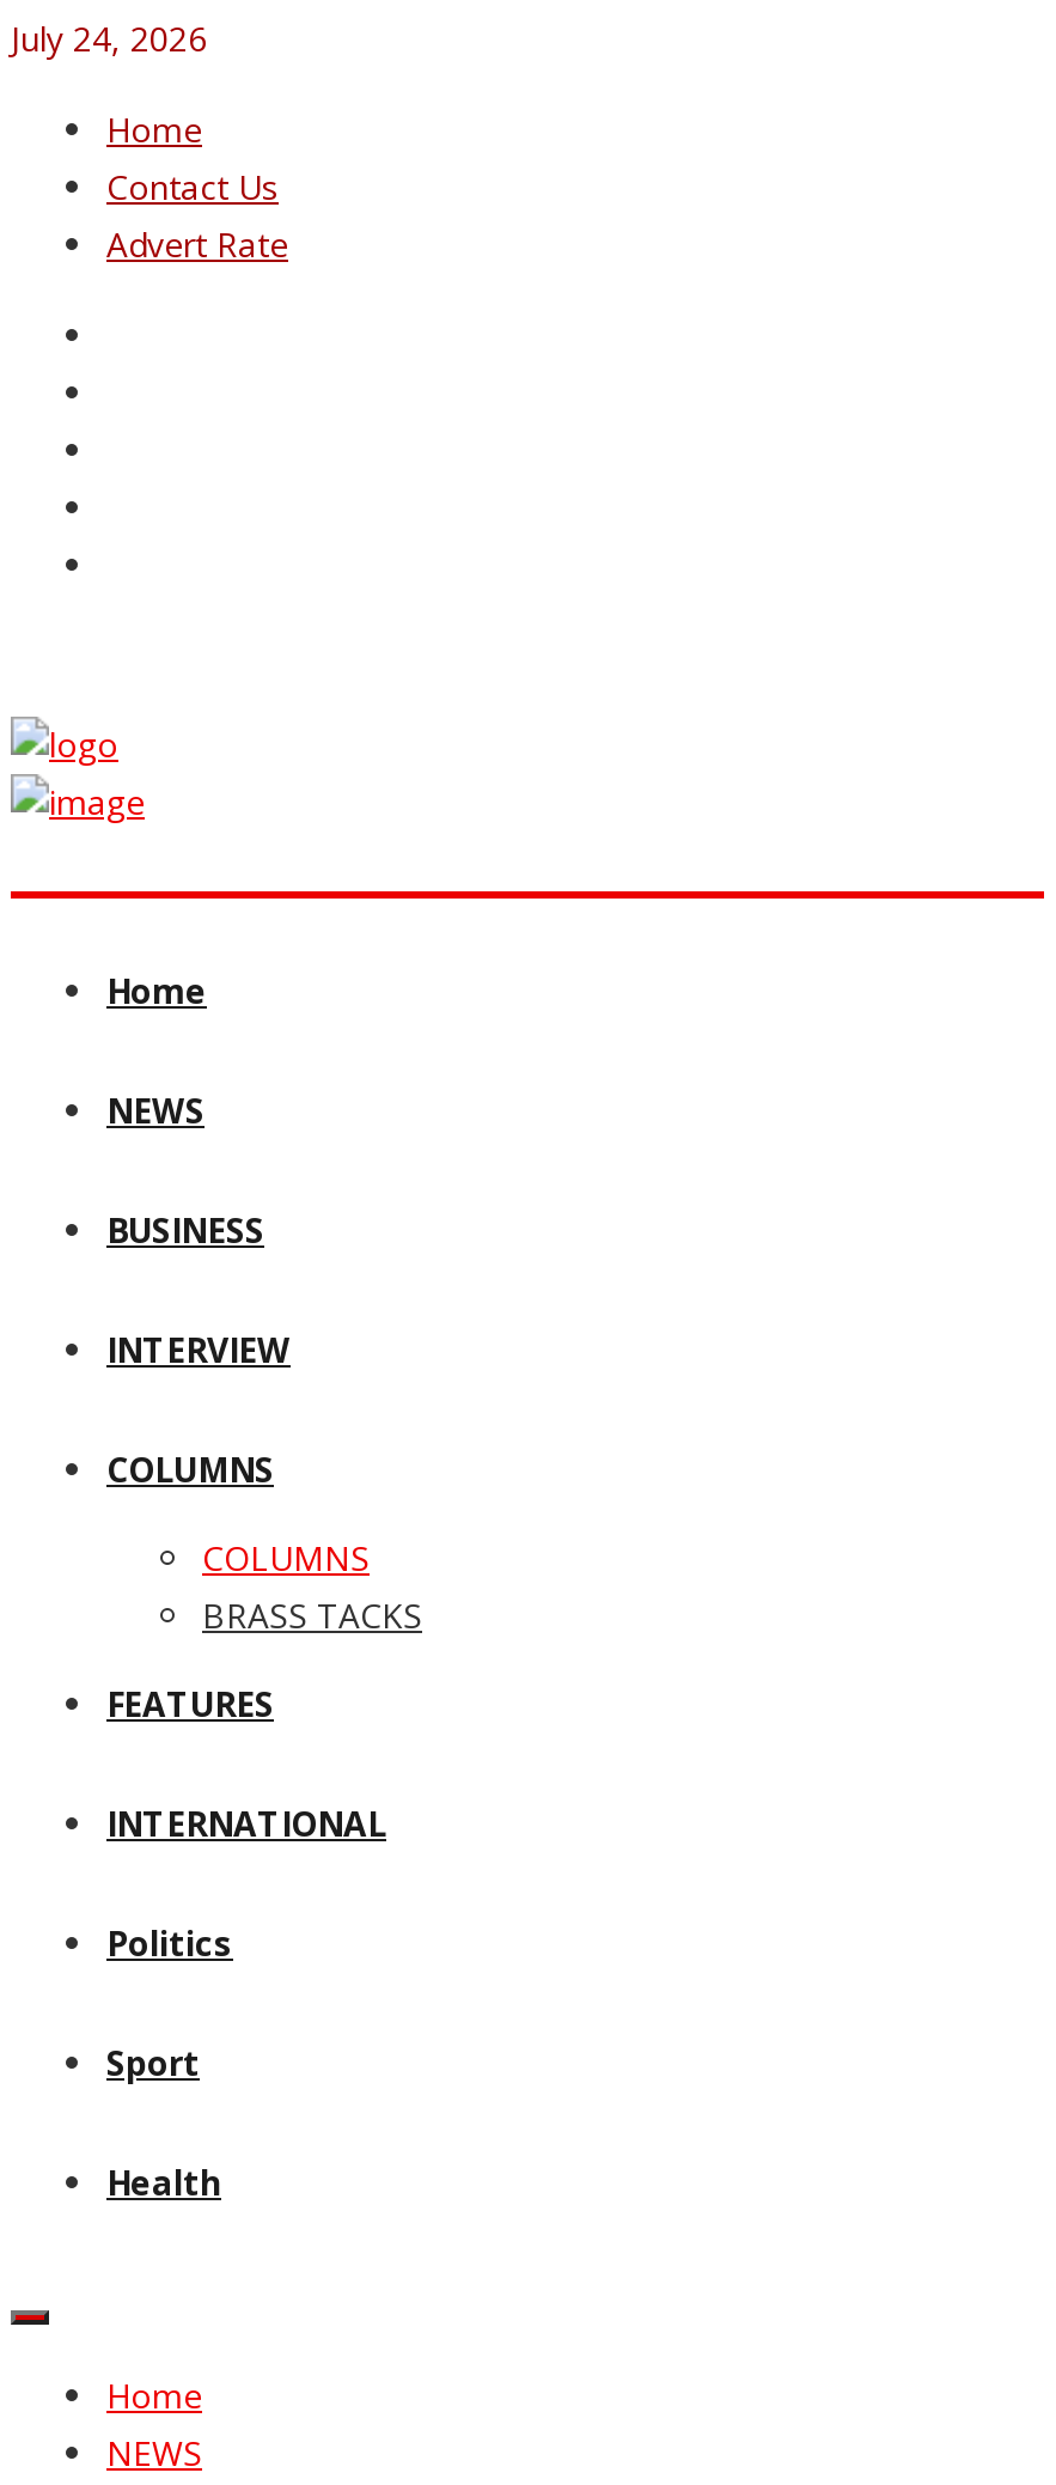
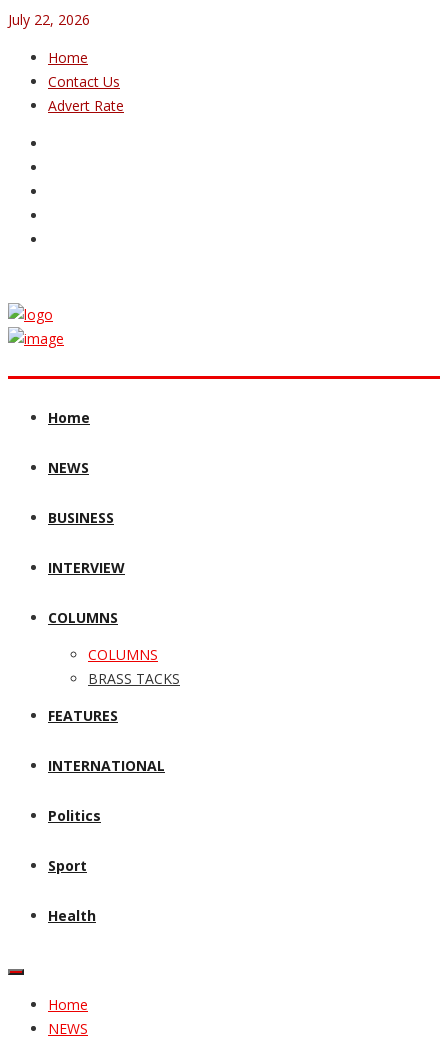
[11,16,207,61] July 24, 2026 -> [8,10,90,29] July 22, 2026

